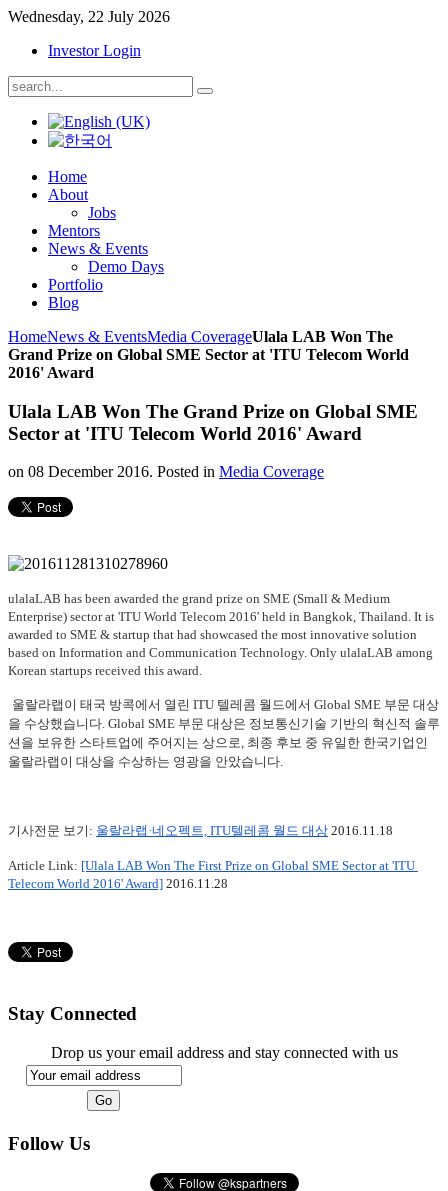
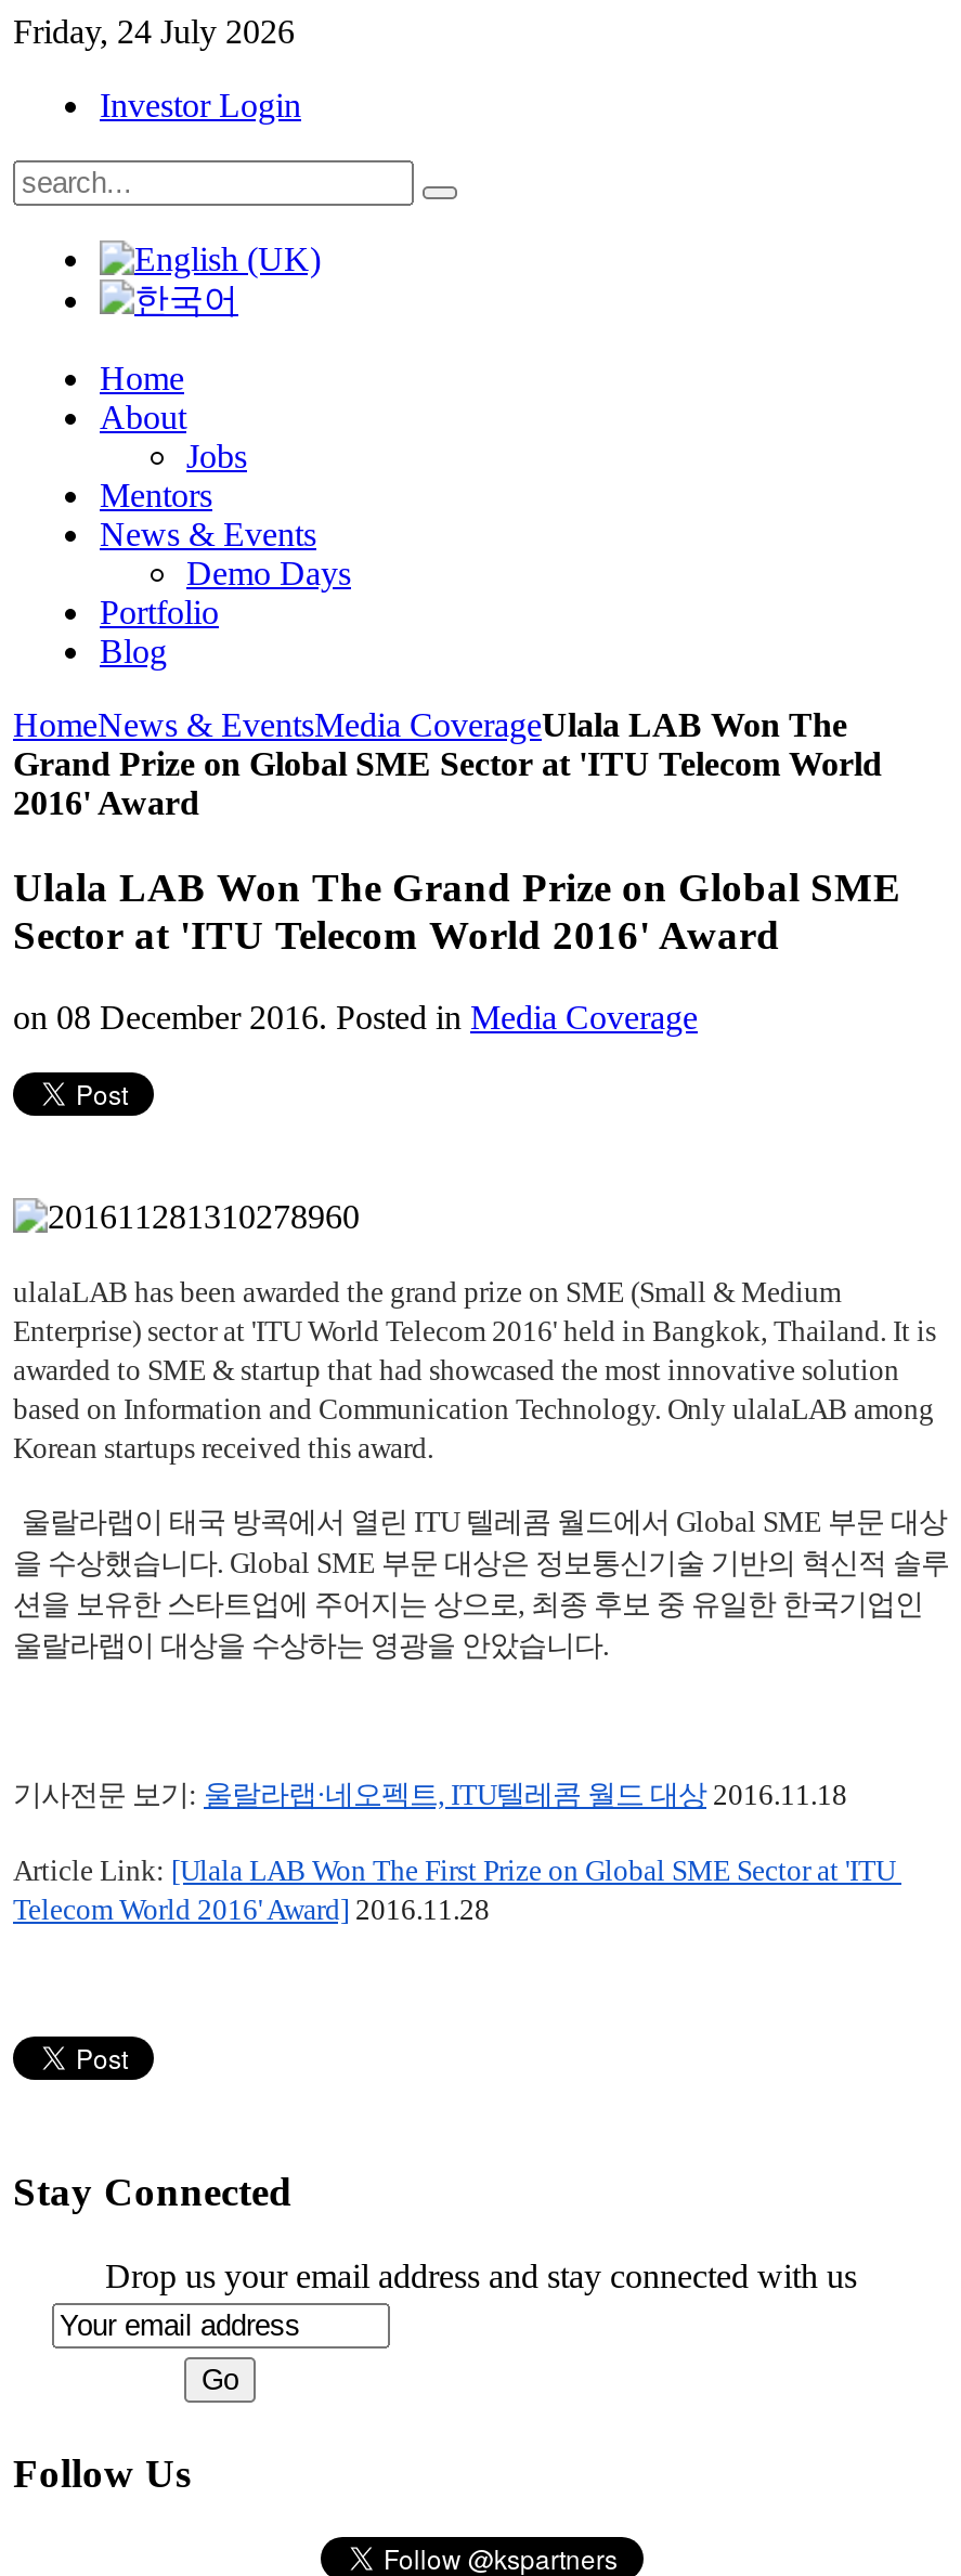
[8,8,170,25] Wednesday, 22 July 2026 -> [13,13,295,50] Friday, 24 July 2026

